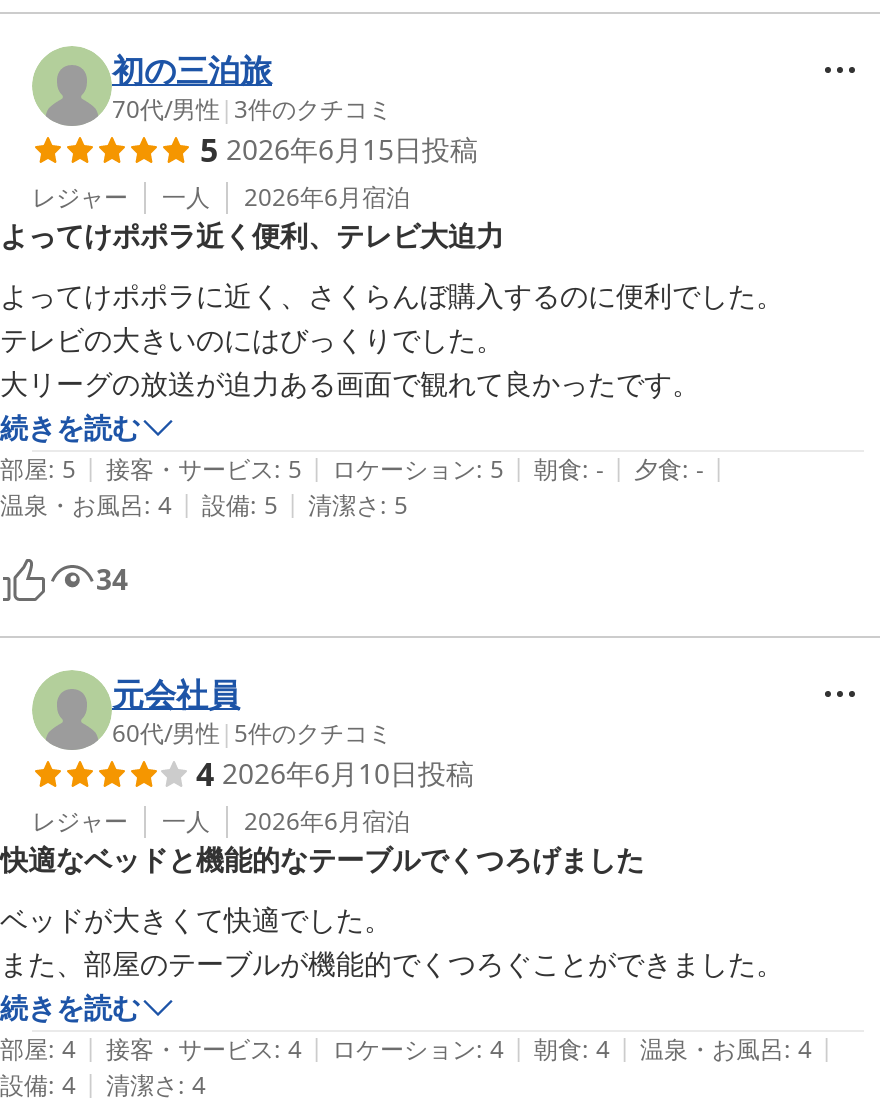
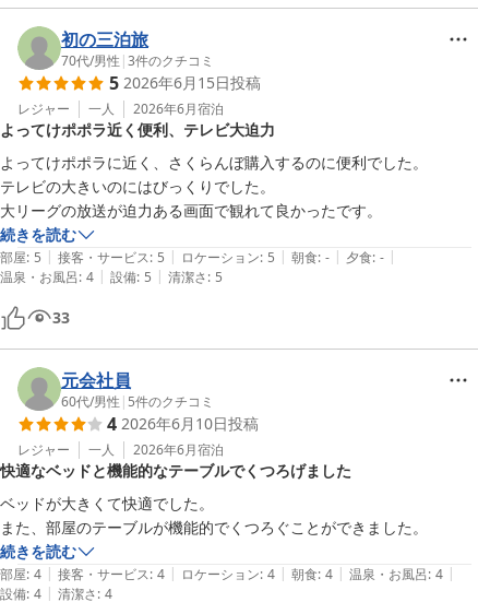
[96,560,128,598] 34 -> [52,307,70,328] 33

